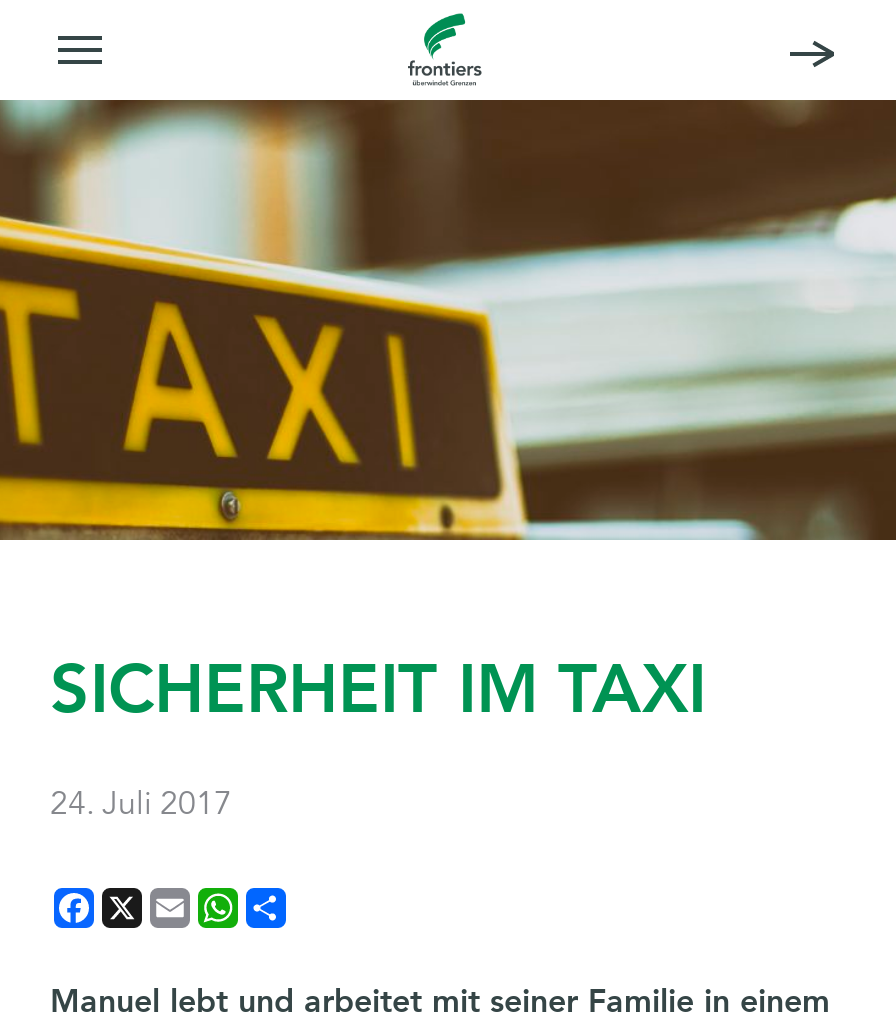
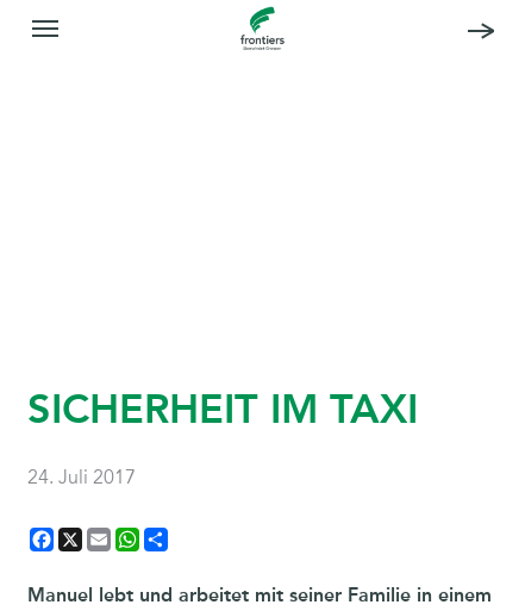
[6,98,890,542] [image] -> none

